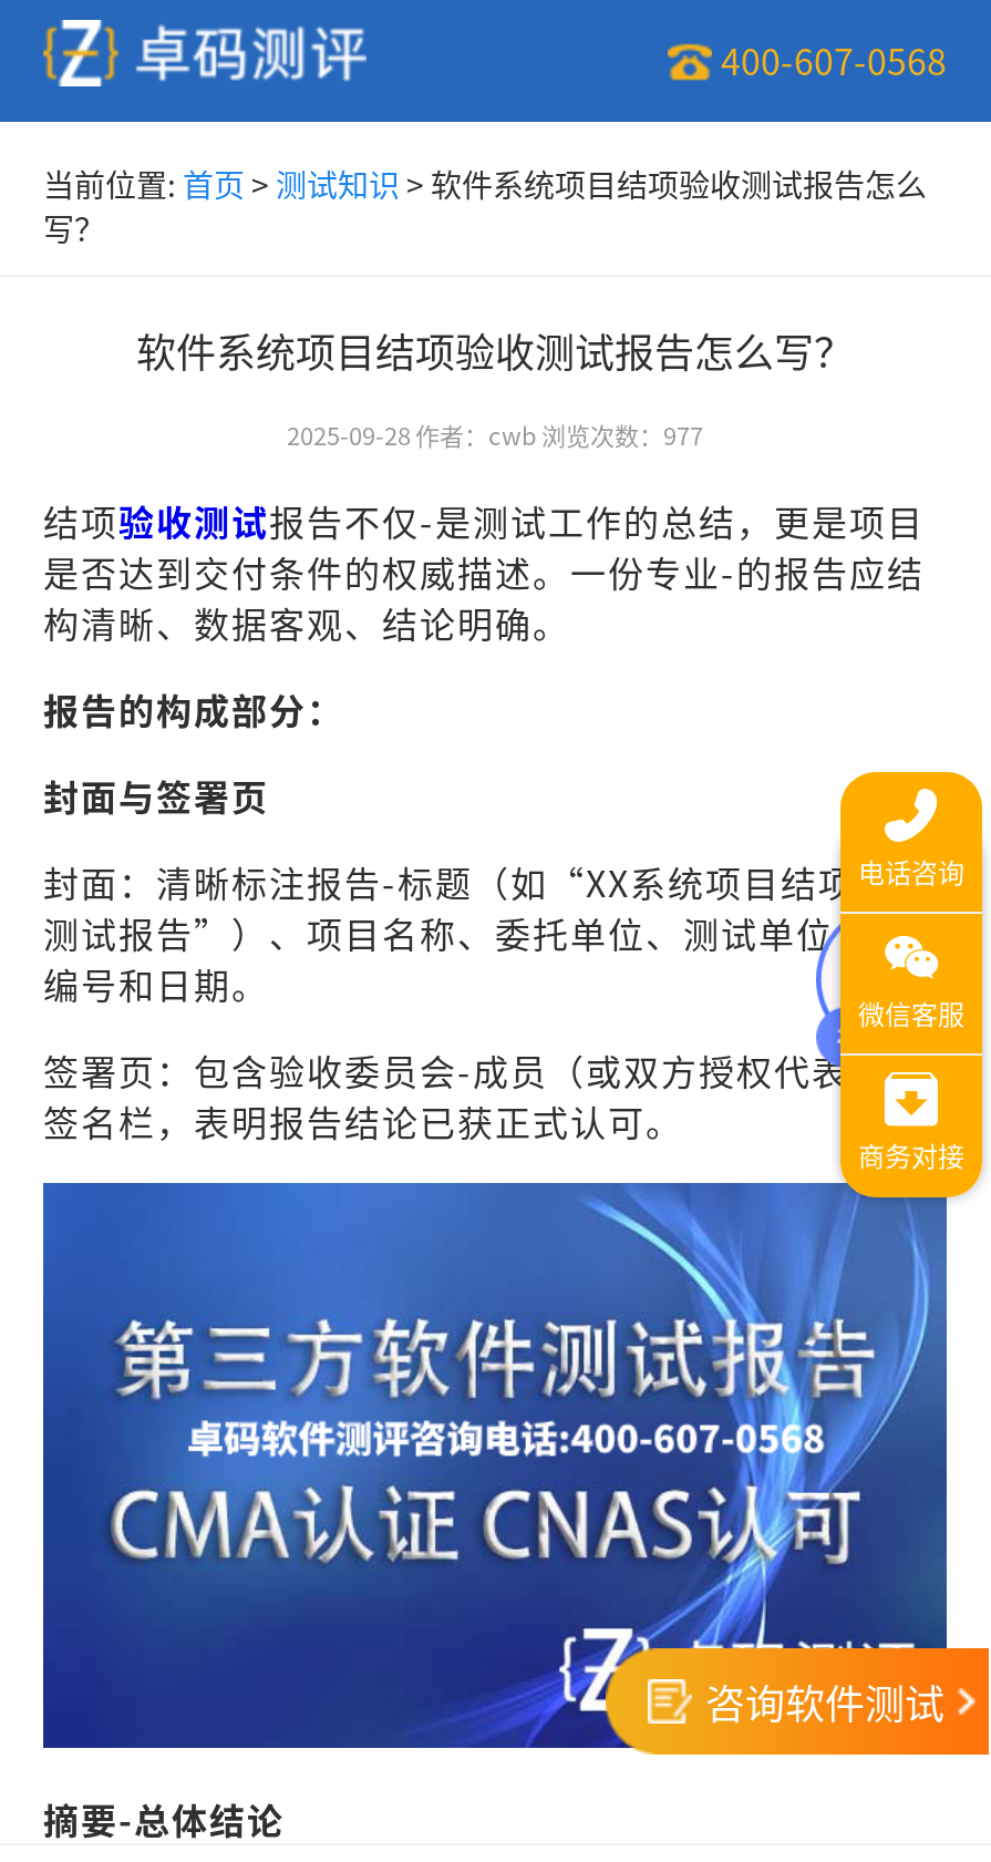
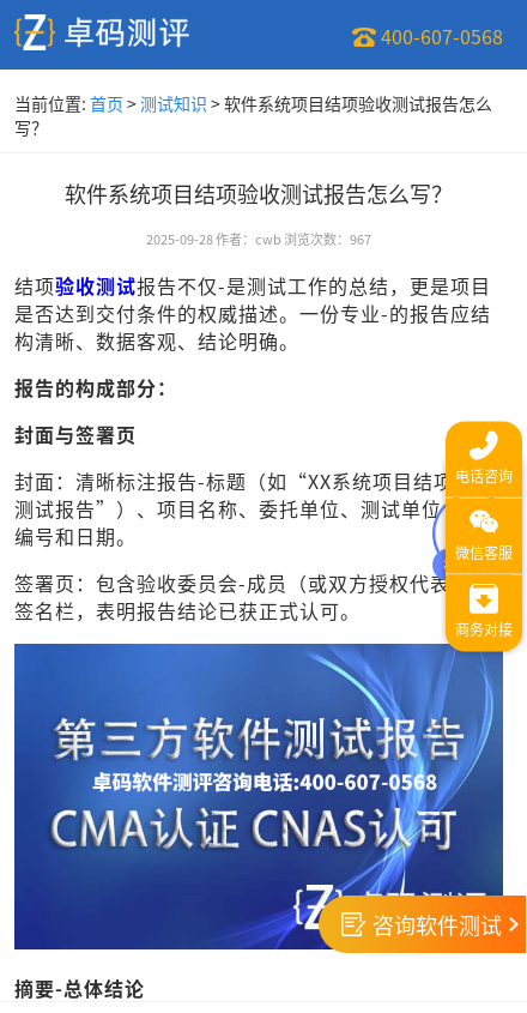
[287,416,703,452] 2025-09-28 作者：cwb 浏览次数：977 -> [146,229,371,248] 2025-09-28 作者：cwb 浏览次数：967

